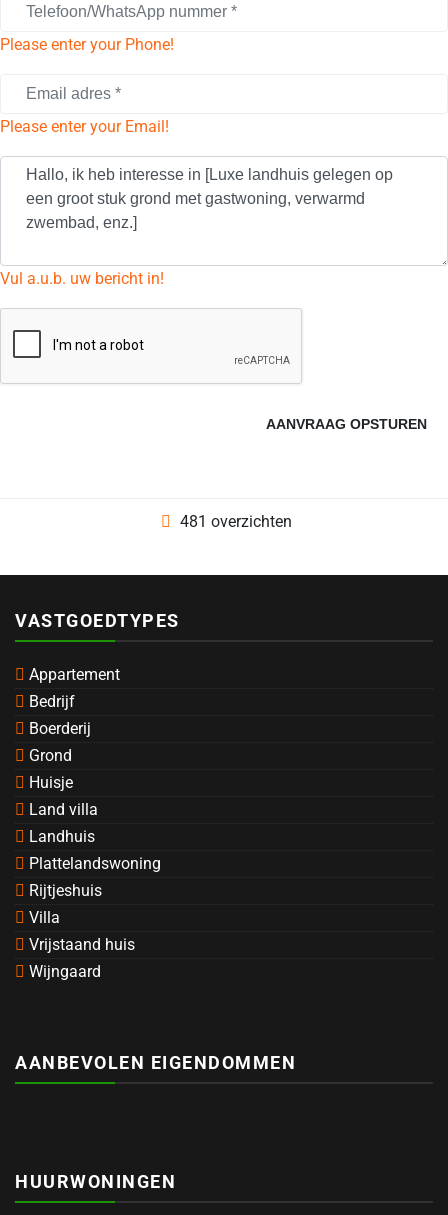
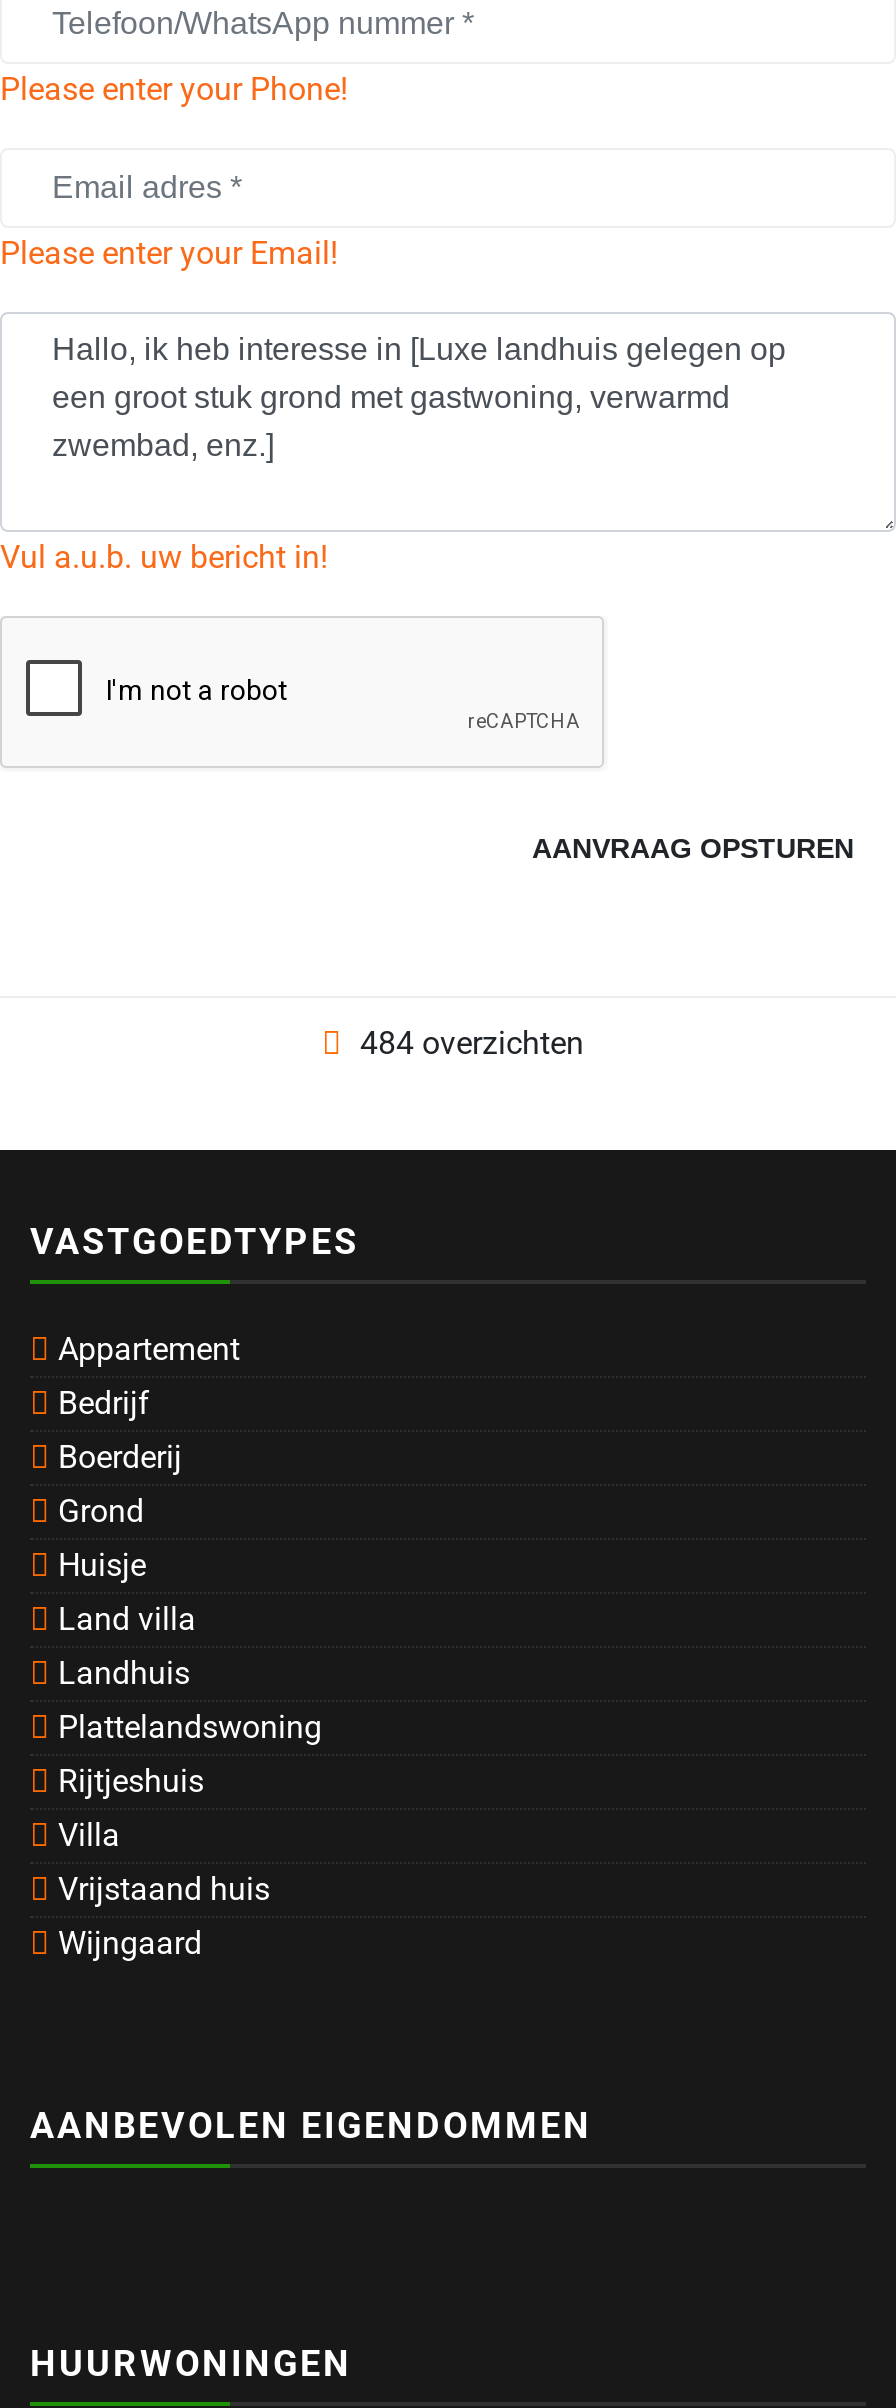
[176,512,292,531] 481 overzichten -> [352,1023,584,1061] 484 overzichten

